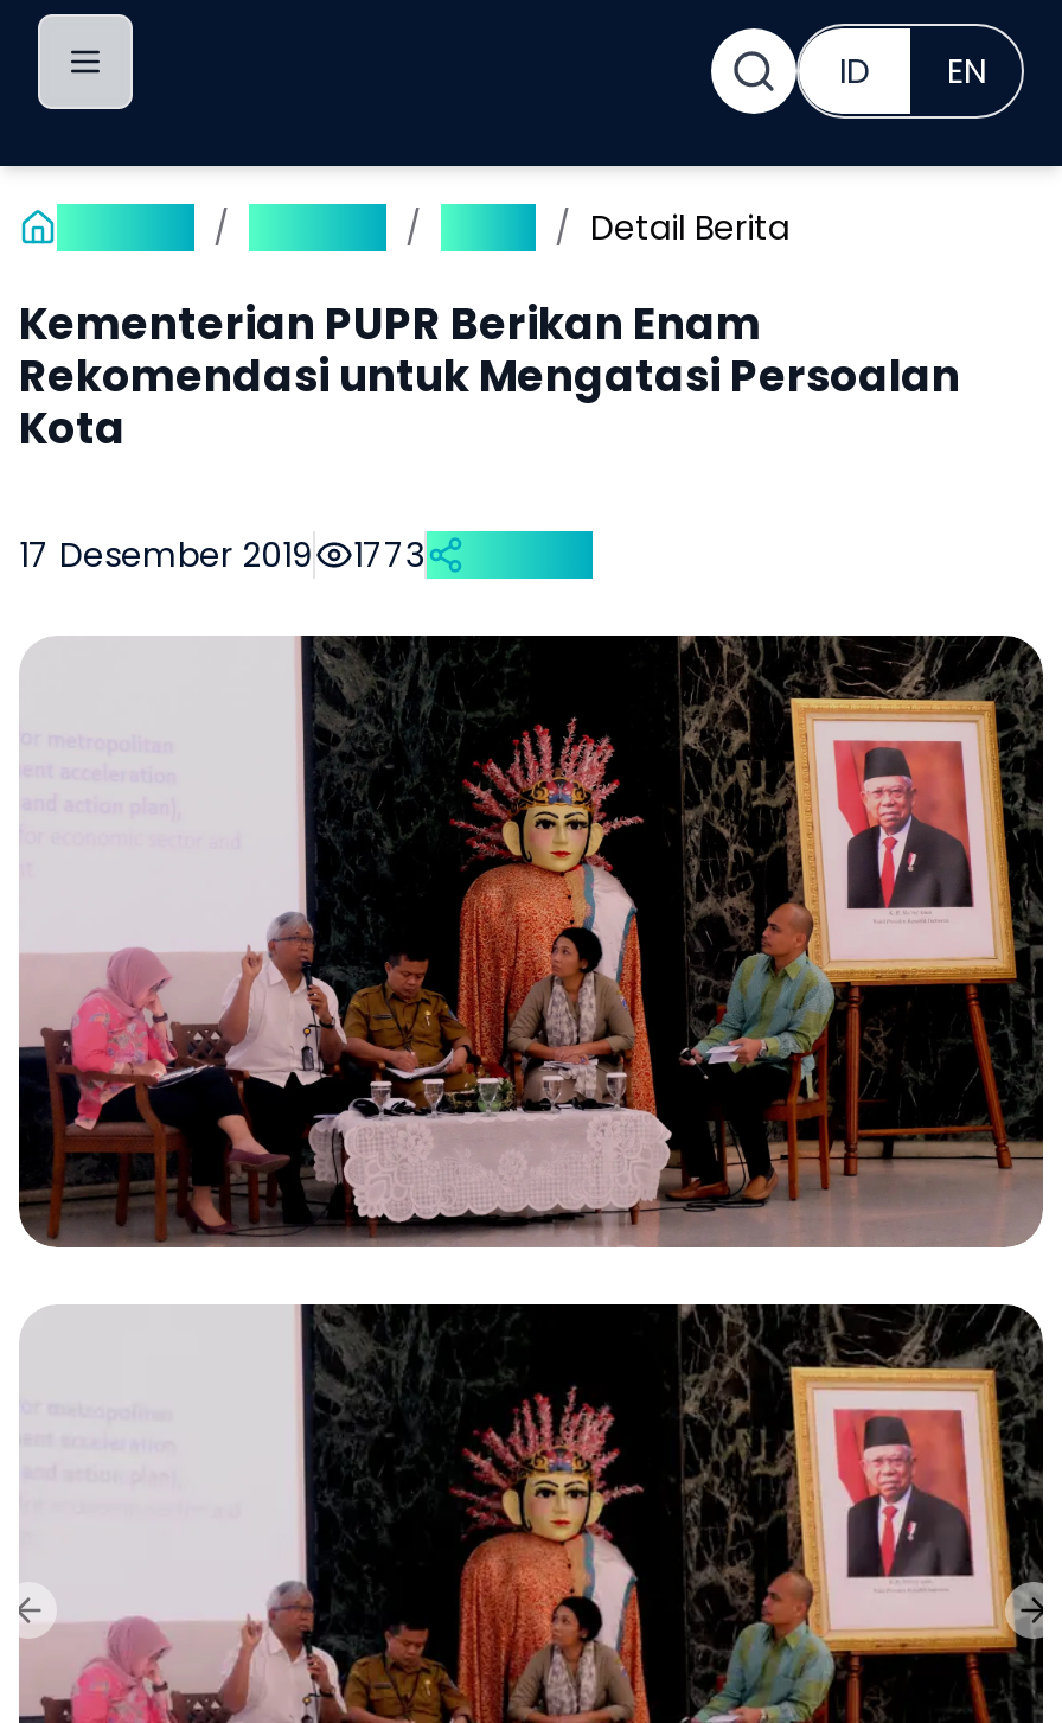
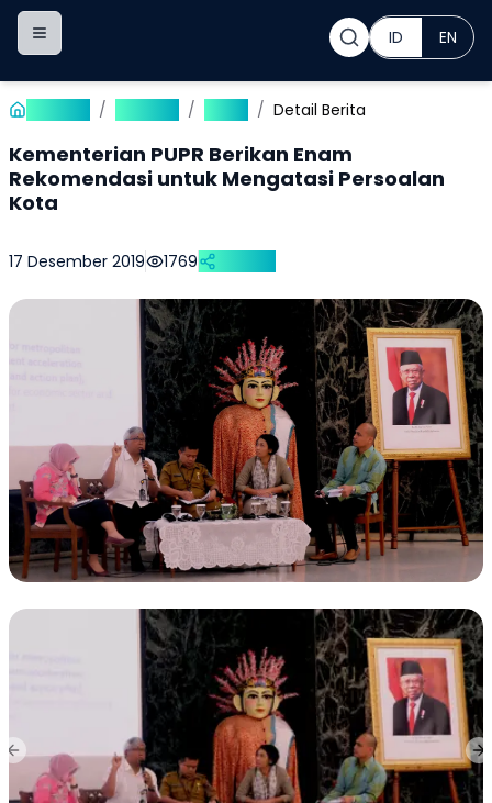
[353,531,424,579] 1773 -> [164,250,198,272] 1769

